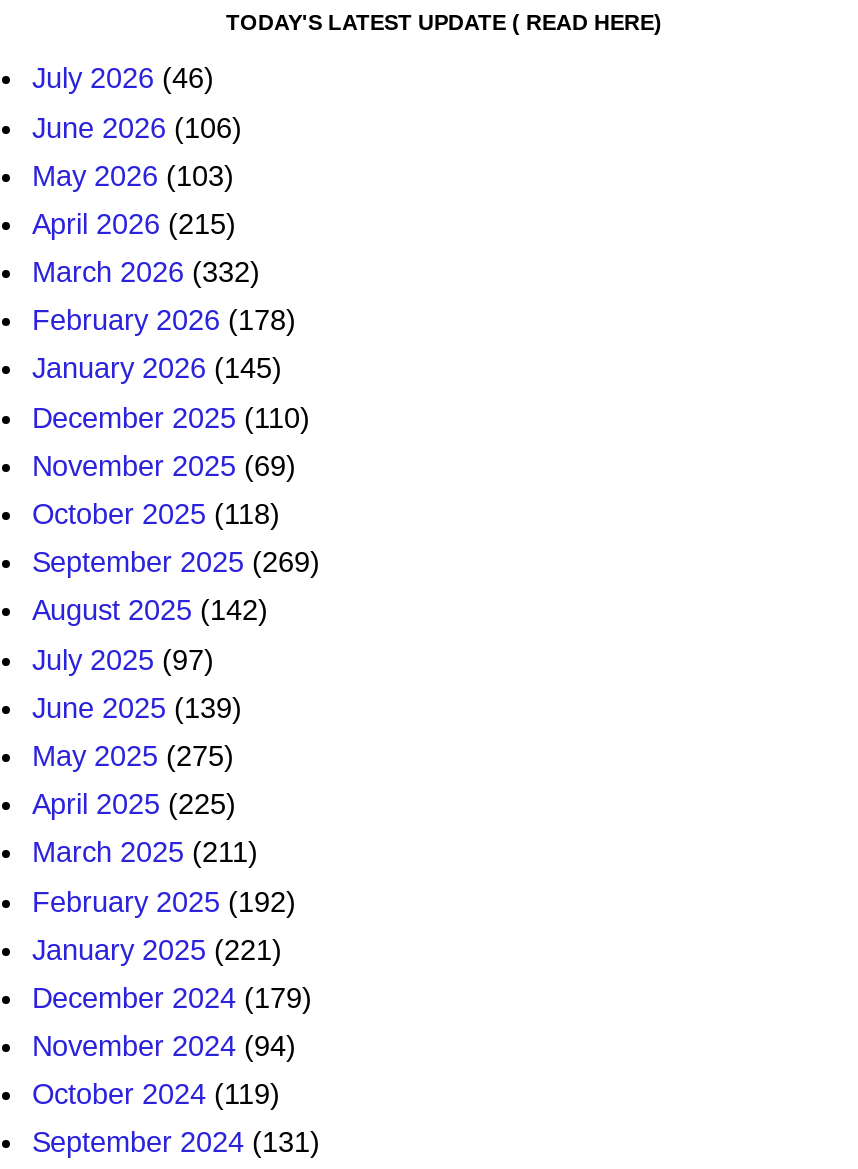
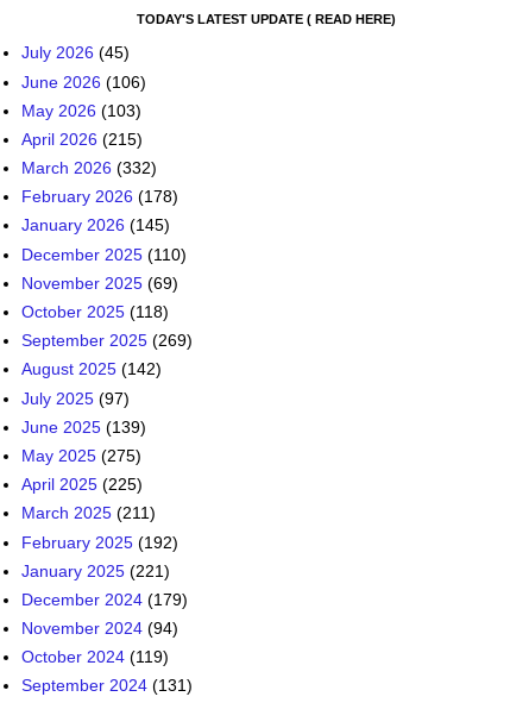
[32,63,214,95] July 2026 (46) -> [21,43,130,62] July 2026 (45)

